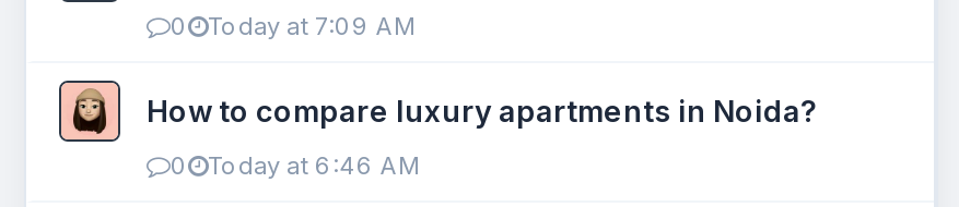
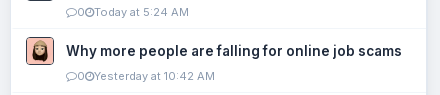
[171,11,416,41] 0 Today at 7:09 AM -> [77,5,189,19] 0 Today at 5:24 AM
[147,94,816,129] How to compare luxury apartments in Noida? -> [66,43,402,59] Why more people are falling for online job scams
[208,150,420,181] Today at 6:46 AM -> [94,69,215,83] Yesterday at 10:42 AM

